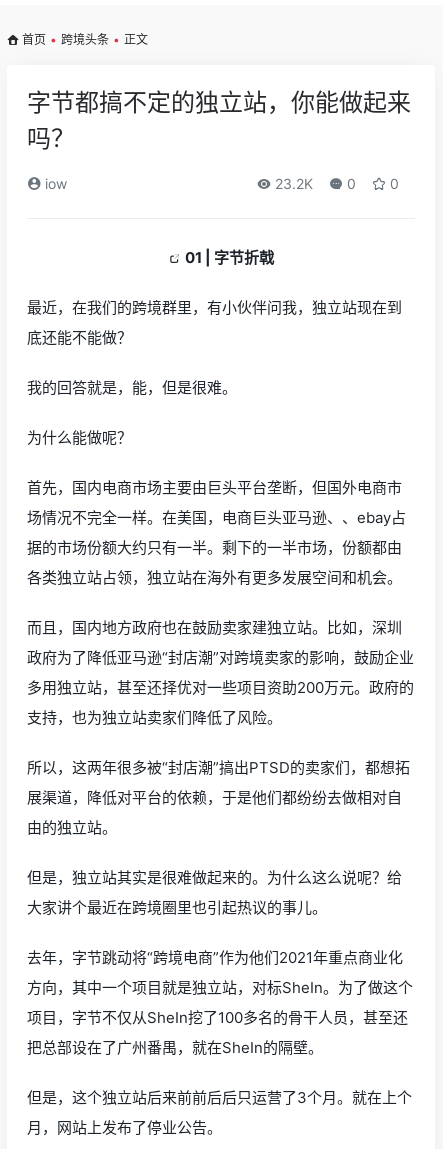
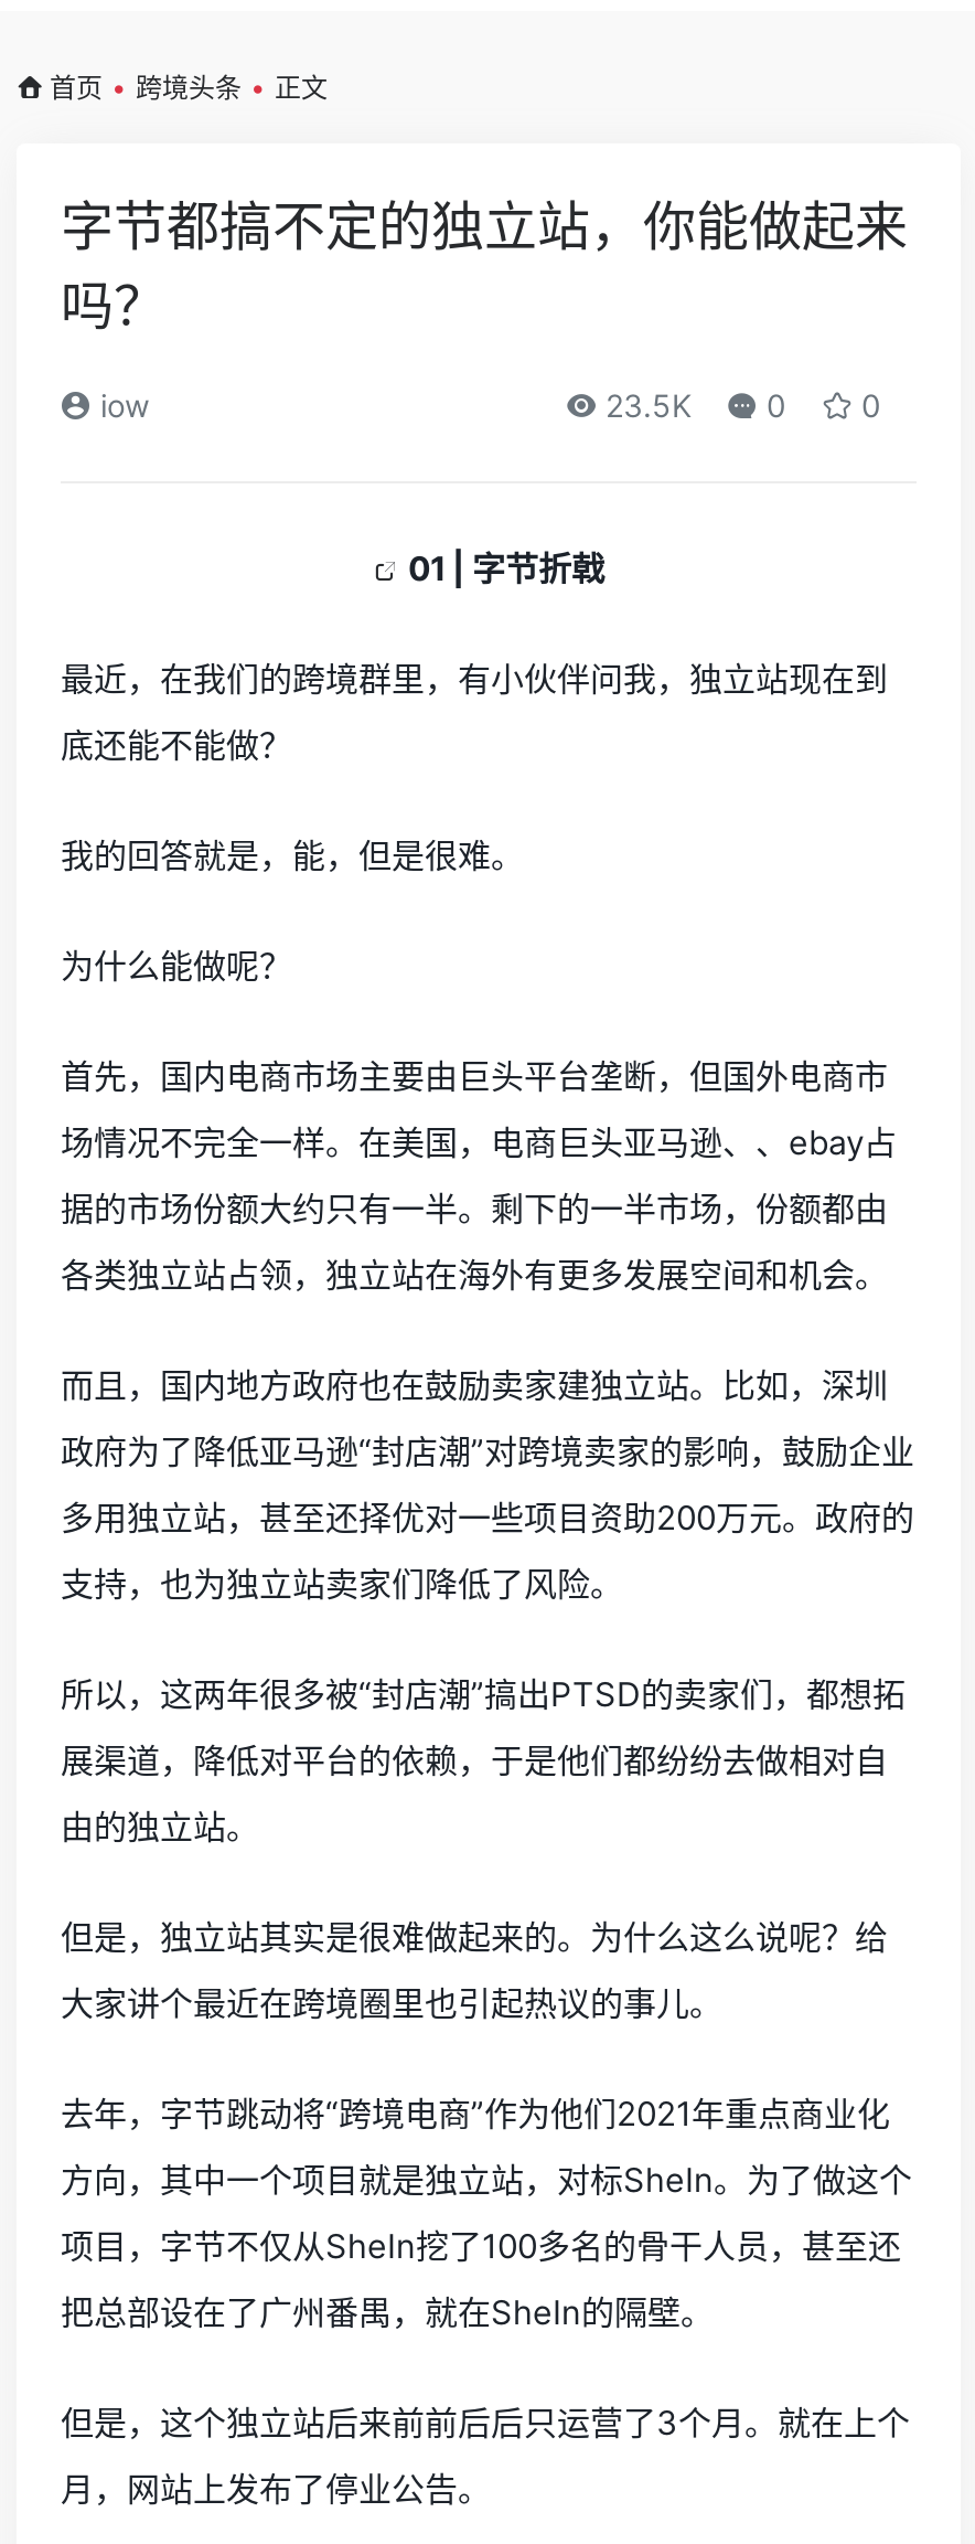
[271,175,399,192] 23.2K 0 0 -> [597,386,881,424] 23.5K 0 0

